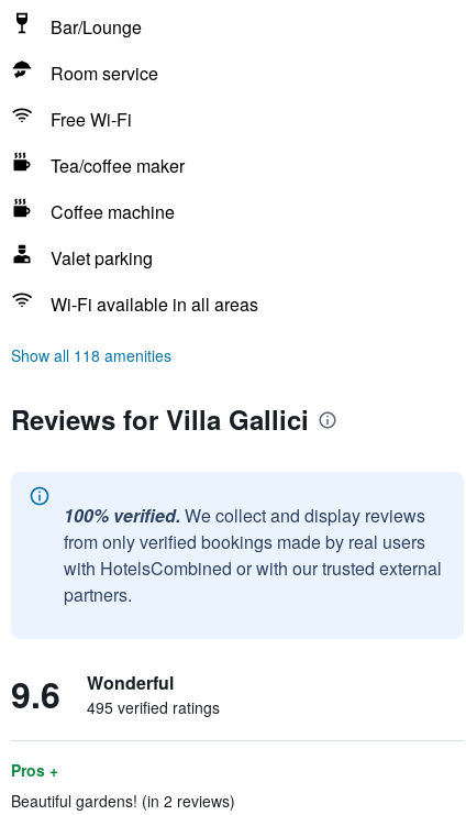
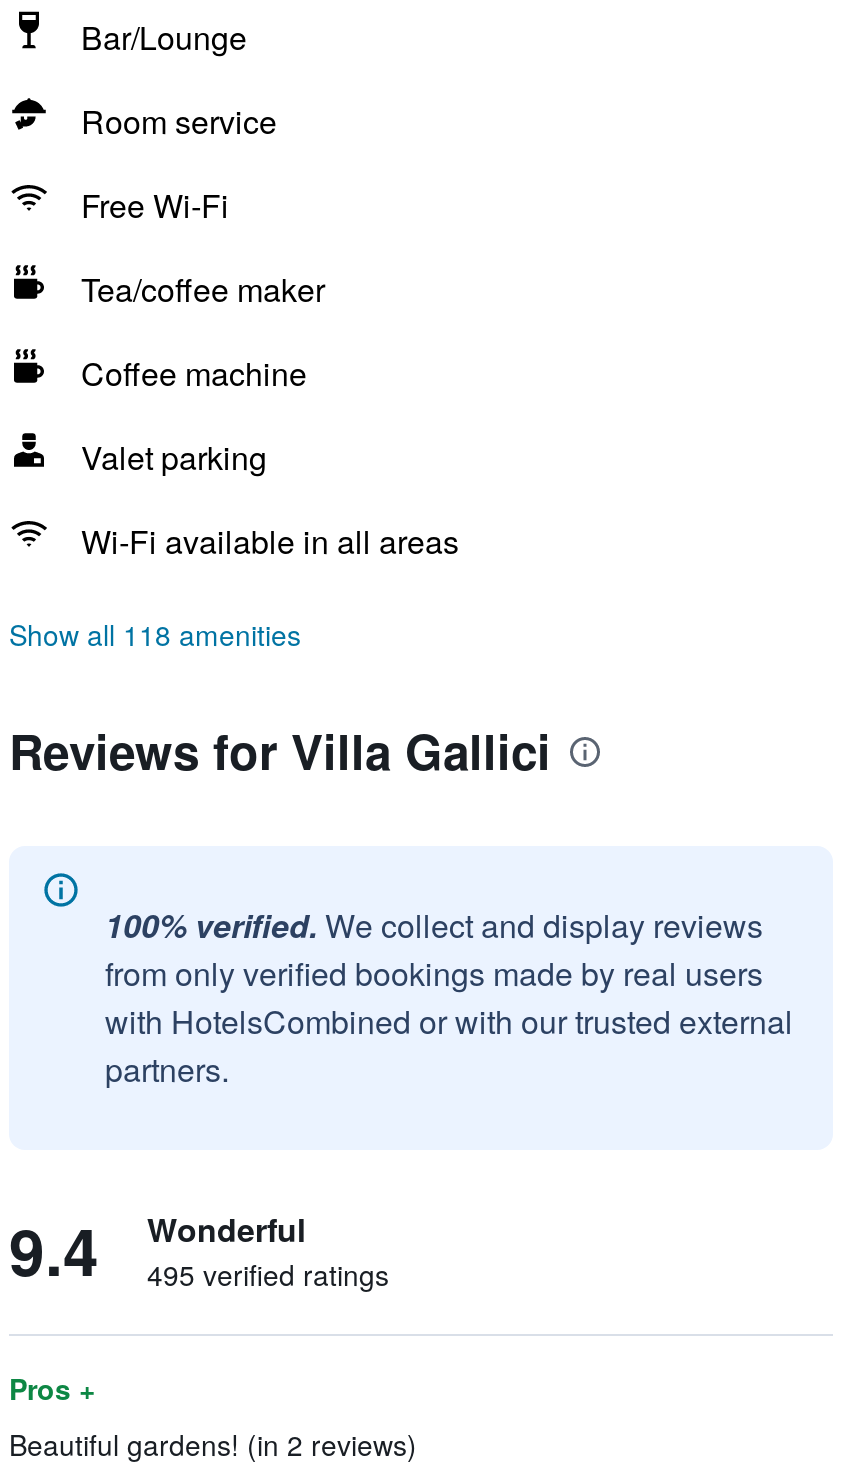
[11,669,220,719] 9.6 Wonderful 495 verified ratings -> [9,1204,389,1296] 9.4 Wonderful 495 verified ratings

